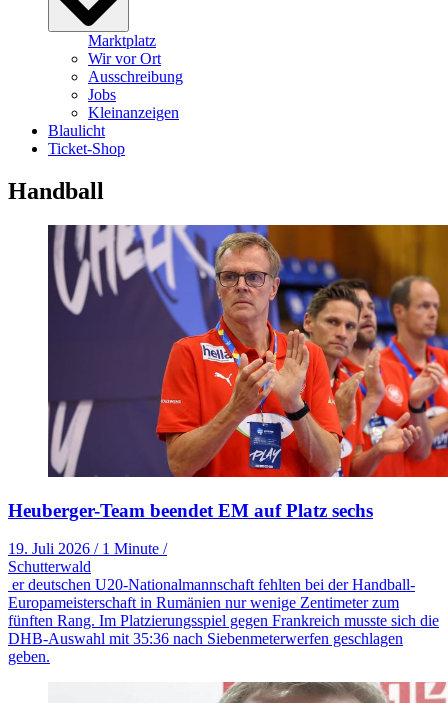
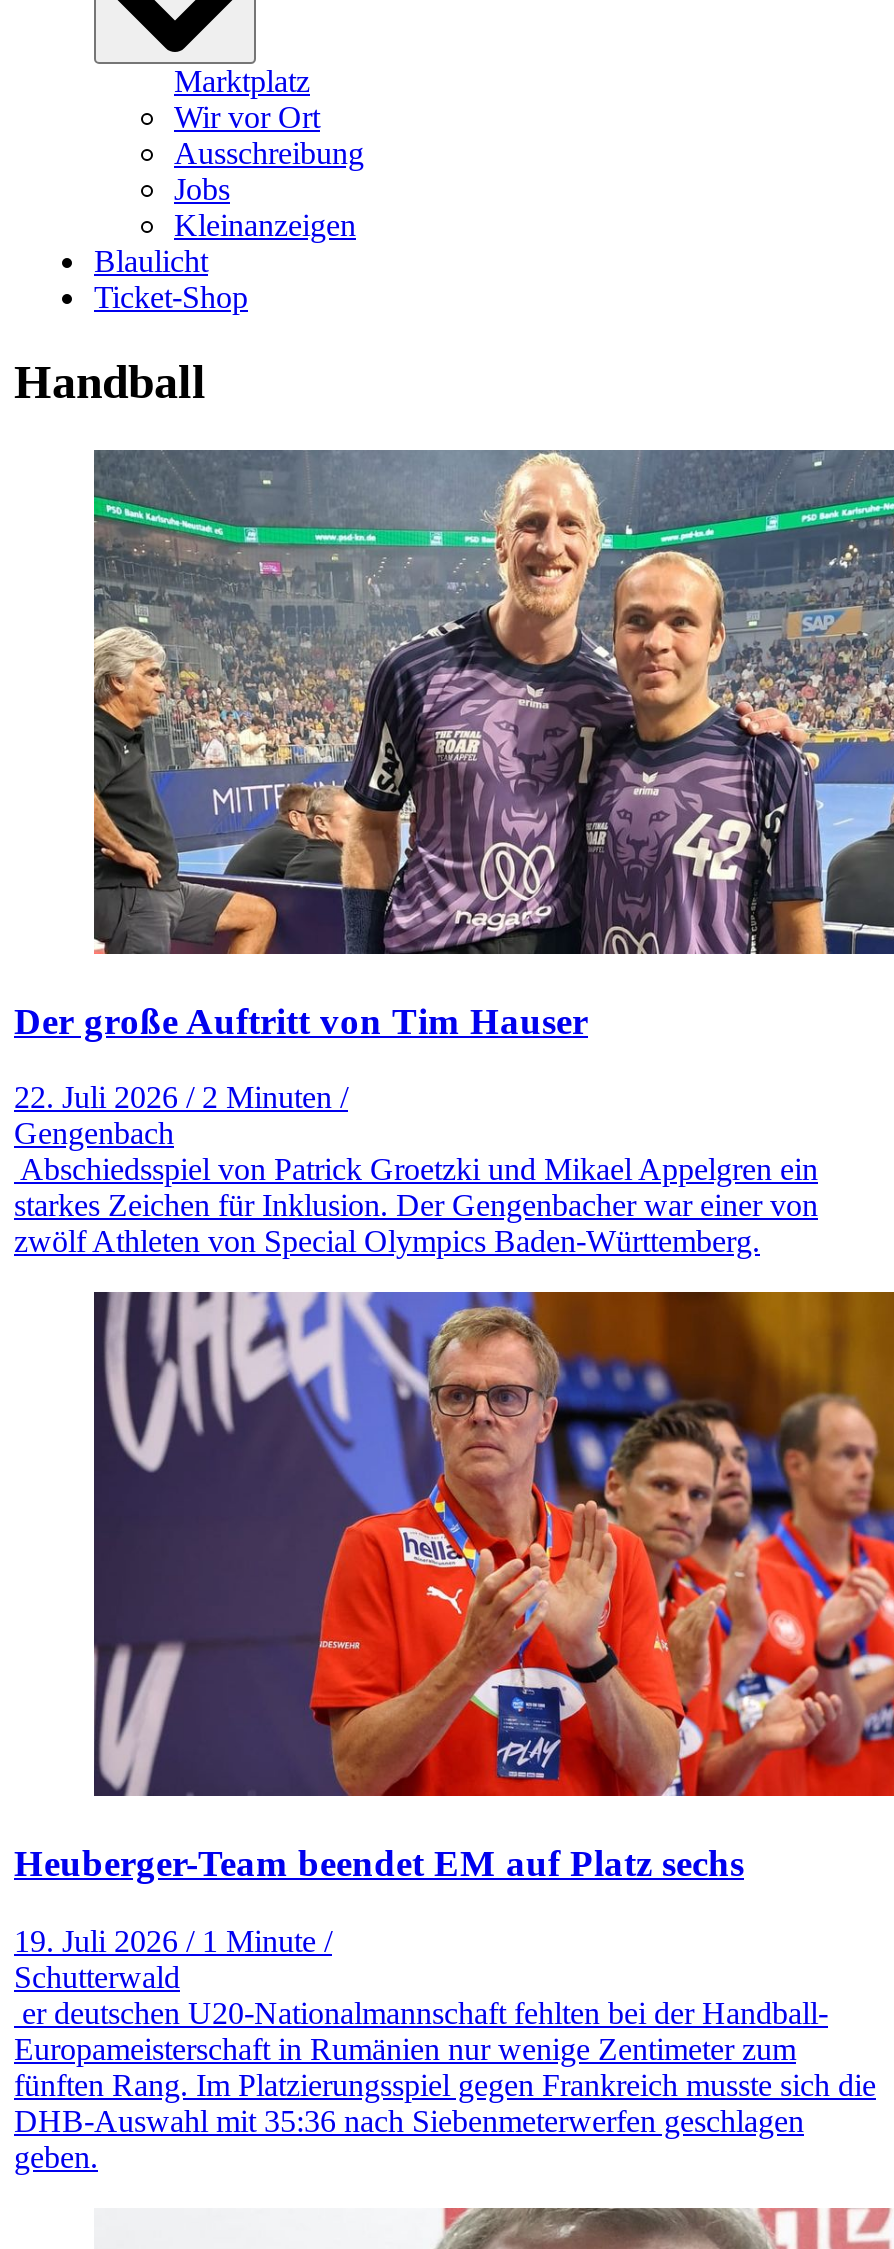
none -> [14,448,888,1259] [image] | Der große Auftritt von Tim Hauser | 22. Juli 2026 / 2 Minuten / | Gengenbach | Abschiedsspiel von Patrick Groetzki und Mikael Appelgren ein | starkes Zeichen für Inklusion. Der Gengenbacher war einer von | zwölf Athleten von Special Olympics Baden-Württemberg.

